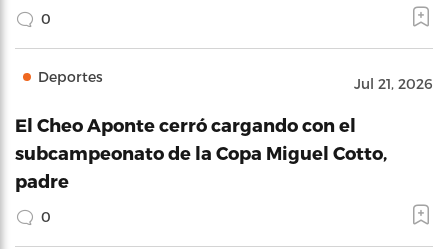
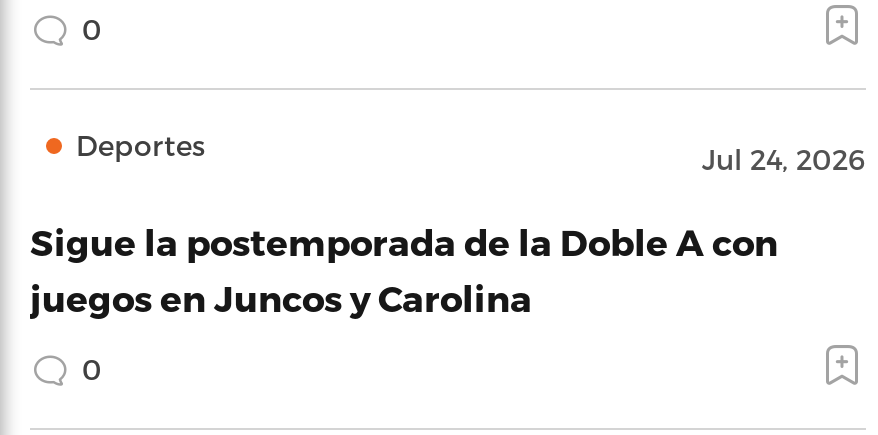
[354,75,433,92] Jul 21, 2026 -> [702,142,866,176] Jul 24, 2026
[15,114,387,191] El Cheo Aponte cerró cargando con el | subcampeonato de la Copa Miguel Cotto, | padre -> [30,220,778,318] Sigue la postemporada de la Doble A con | juegos en Juncos y Carolina

